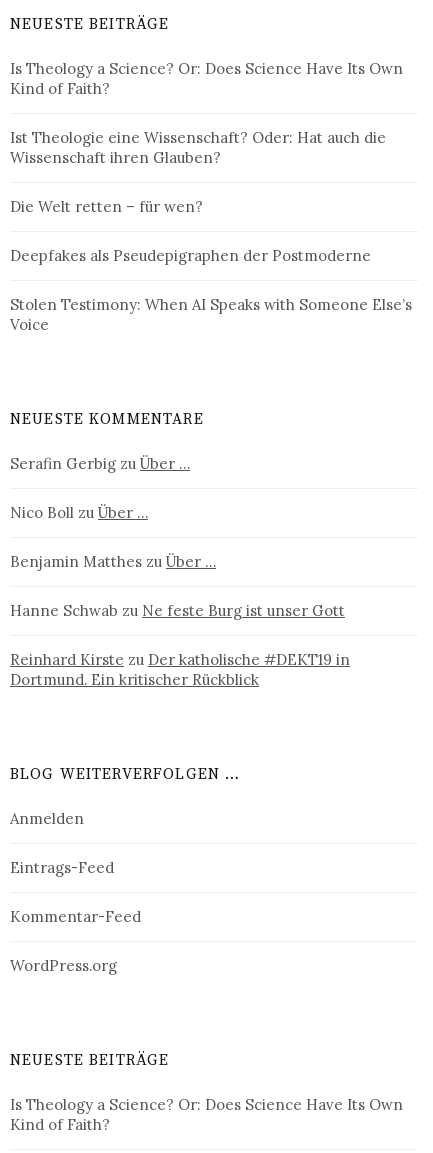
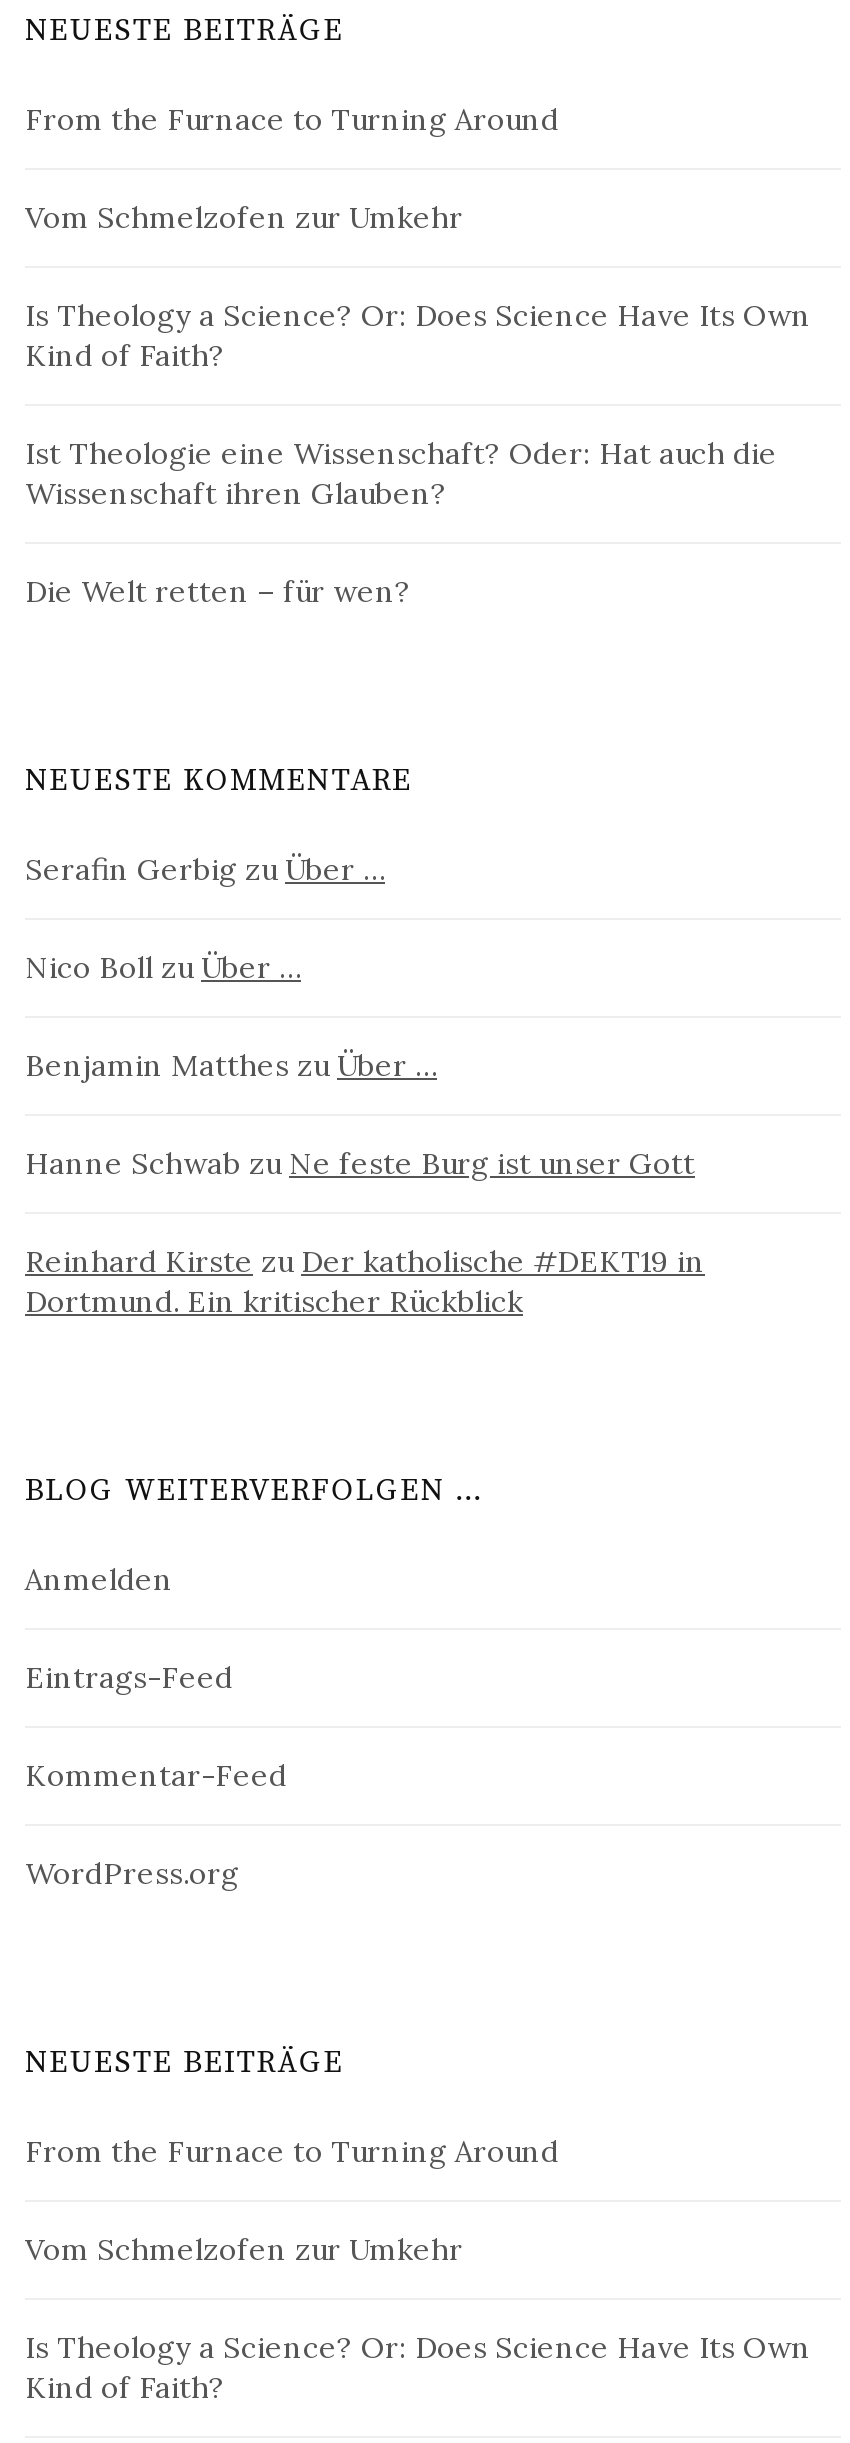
none -> [25,100,559,236] From the Furnace to Turning Around | Vom Schmelzofen zur Umkehr
moved [10,59,403,216] -> [25,296,811,610]: Is Theology a Science? Or: Does Science Have Its Own | Kind of Faith? | Ist Theologie eine Wissenschaft? Oder: Hat auch die | Wissenschaft ihren Glauben? | Die Welt retten – für wen?
[10,246,412,334] Deepfakes als Pseudepigraphen der Postmoderne | Stolen Testimony: When AI Speaks with Someone Else’s | Voice -> none
moved [10,410,350,1070] -> [25,762,705,2082]: NEUESTE KOMMENTARE | Serafin Gerbig zu Über … | Nico Boll zu Über … | ... | WordPress.org | NEUESTE BEITRÄGE
none -> [25,2132,559,2268] From the Furnace to Turning Around | Vom Schmelzofen zur Umkehr

